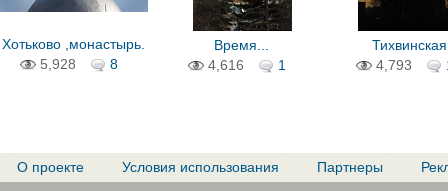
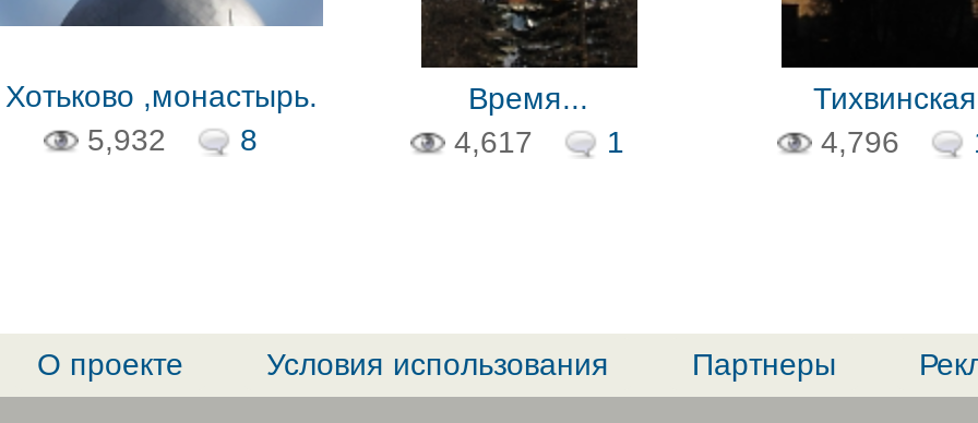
[40,56,76,72] 5,928 -> [87,122,166,157] 5,932
[208,57,244,73] 4,616 -> [454,124,533,159] 4,617
[376,57,412,73] 4,793 -> [821,124,899,159] 4,796

